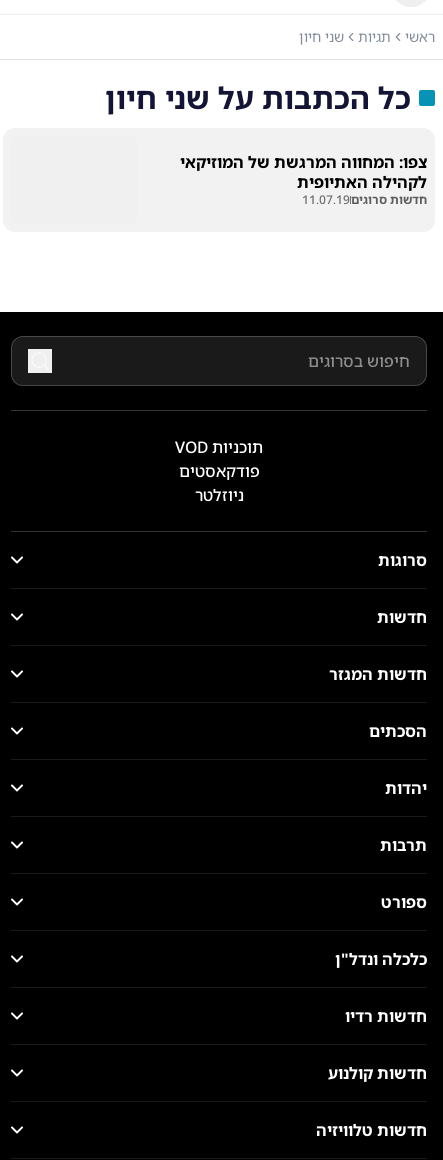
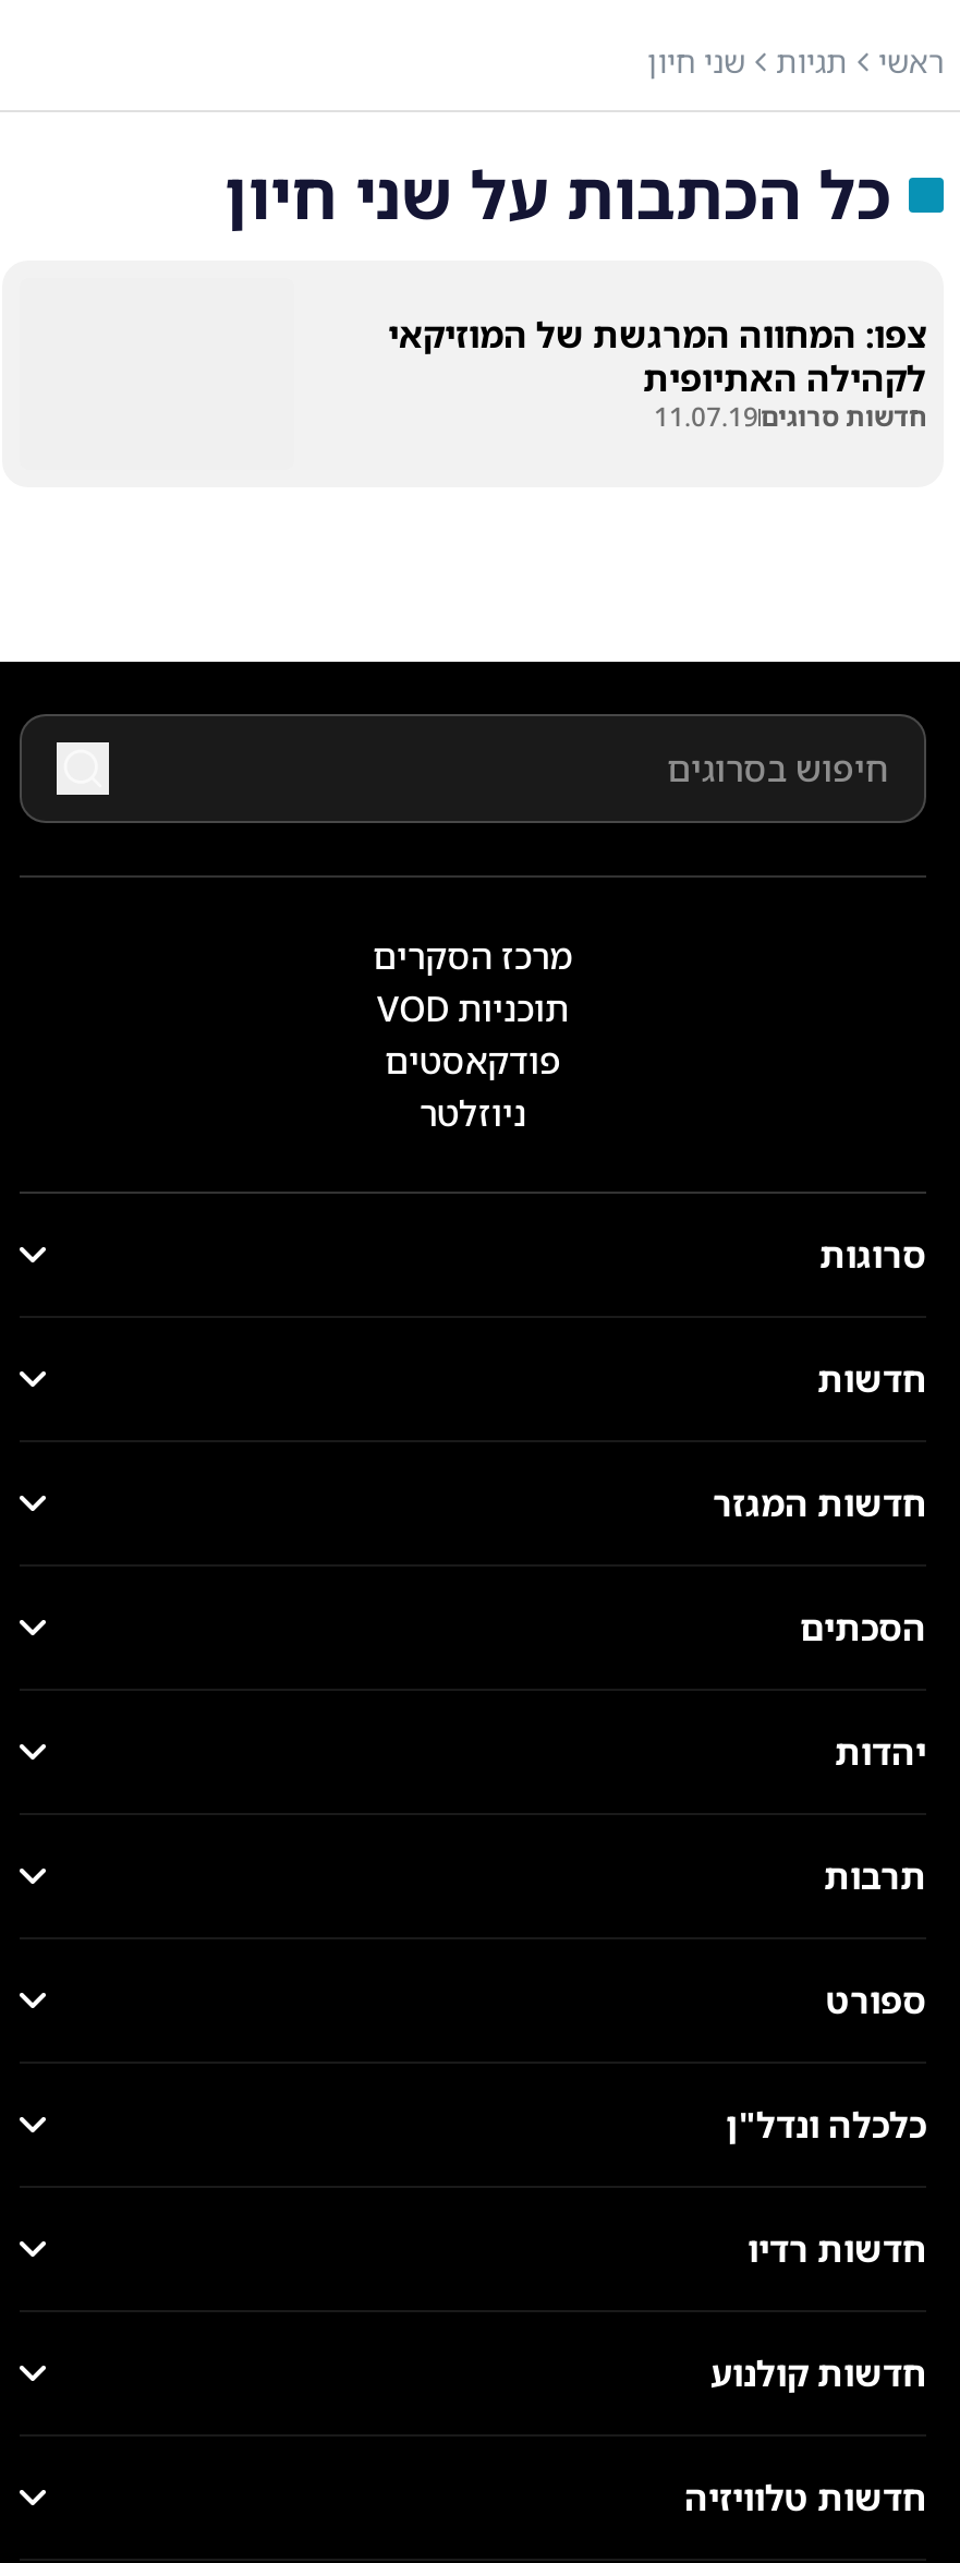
none -> [373,932,573,980] מרכז הסקרים

